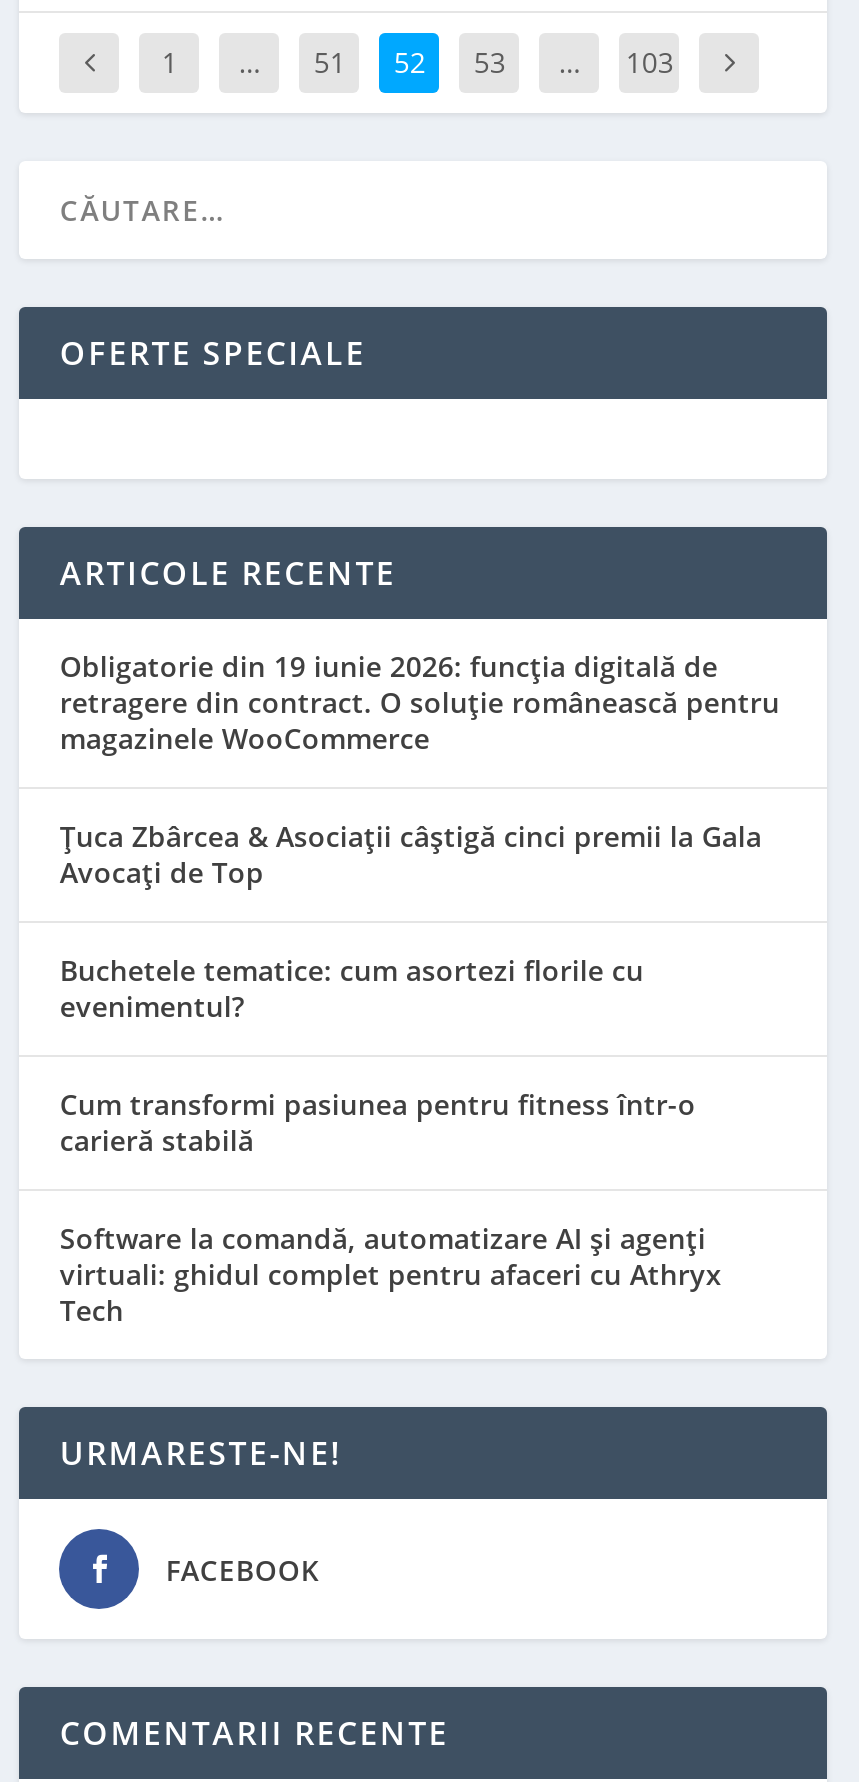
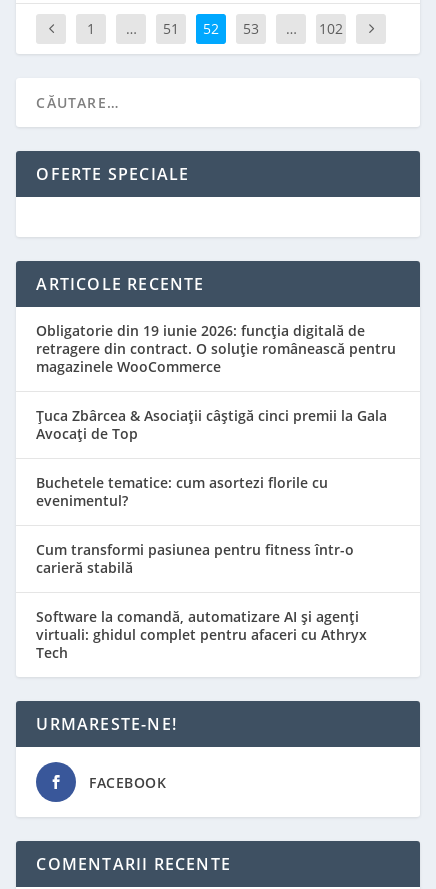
[626,42,674,80] 103 -> [319,19,343,38] 102

